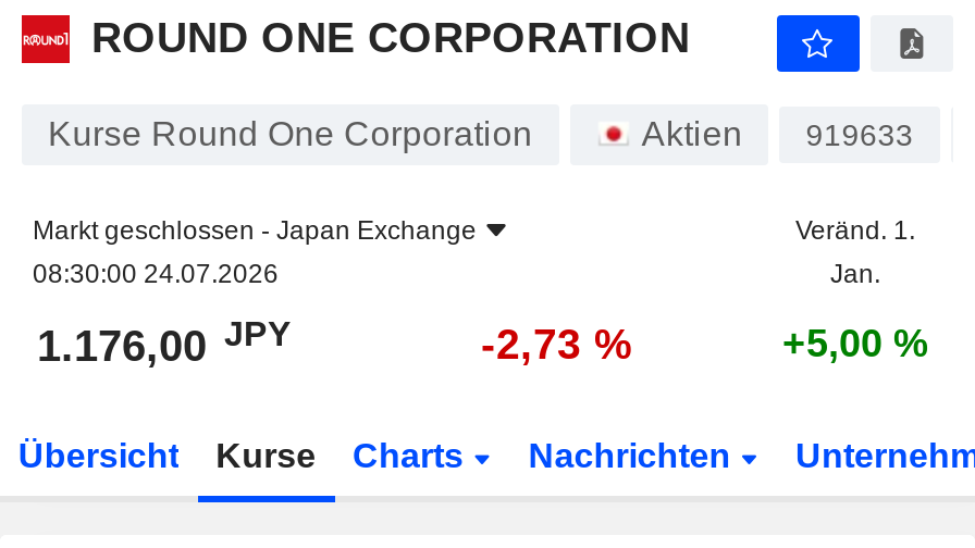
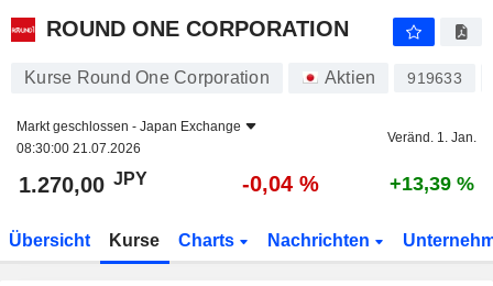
[33,259,279,289] 08:30:00 24.07.2026 -> [17,141,141,156] 08:30:00 21.07.2026
[37,314,928,370] 1.176,00 JPY | -2,73 % | +5,00 % -> [19,169,474,197] 1.270,00 JPY | -0,04 % | +13,39 %

